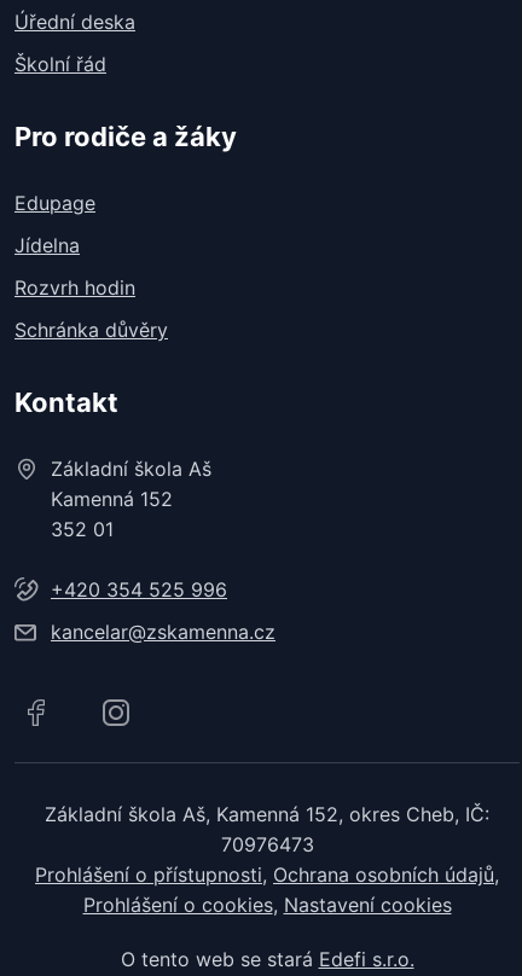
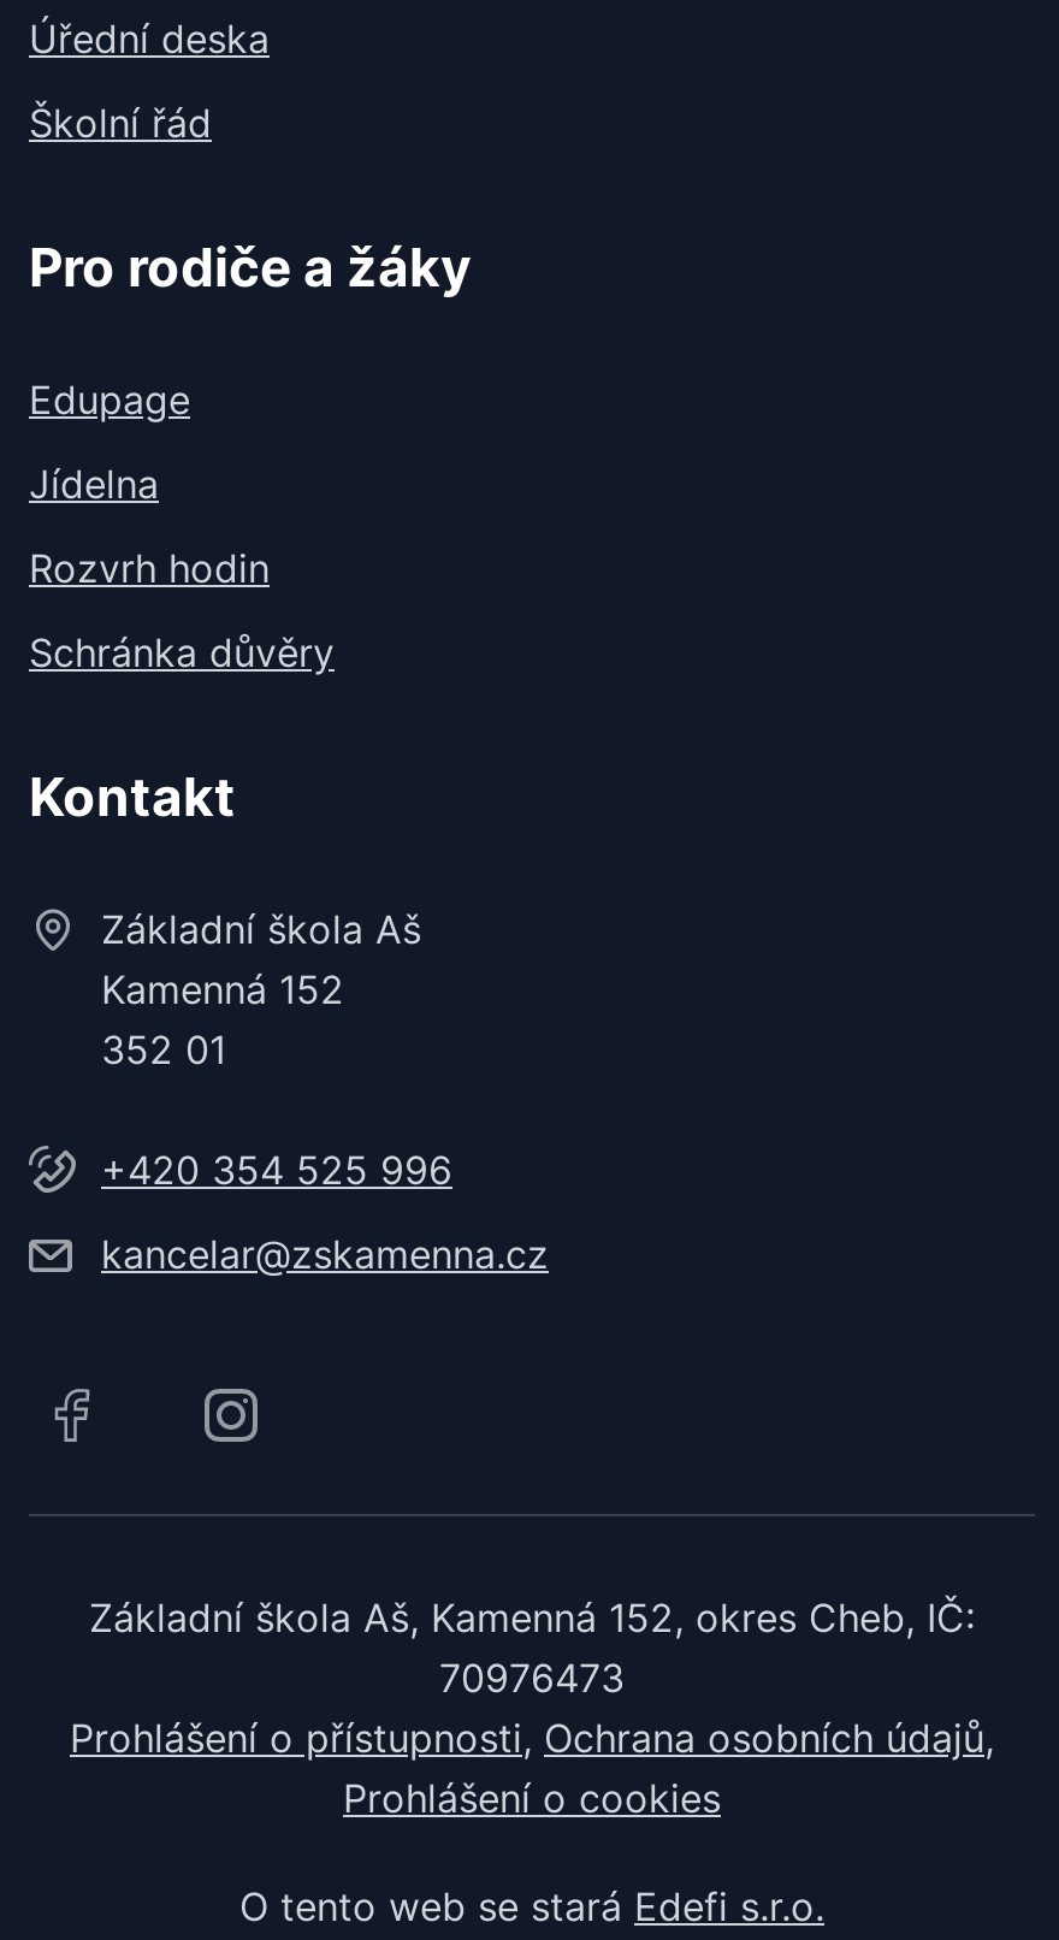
[83,893,451,917] Prohlášení o cookies Nastavení cookies -> [343,1775,721,1823] Prohlášení o cookies

